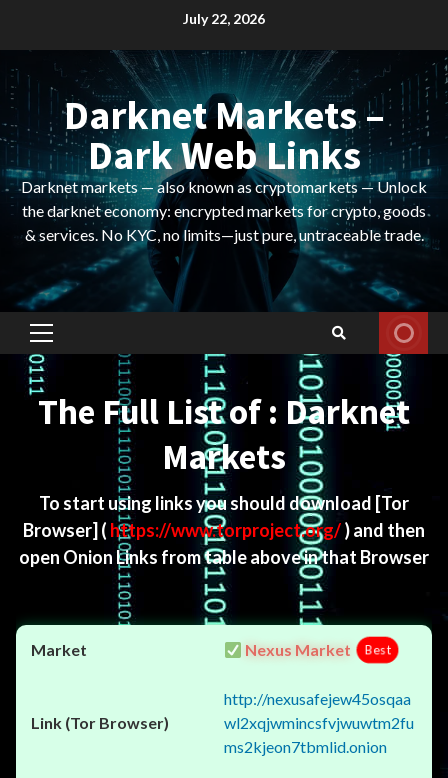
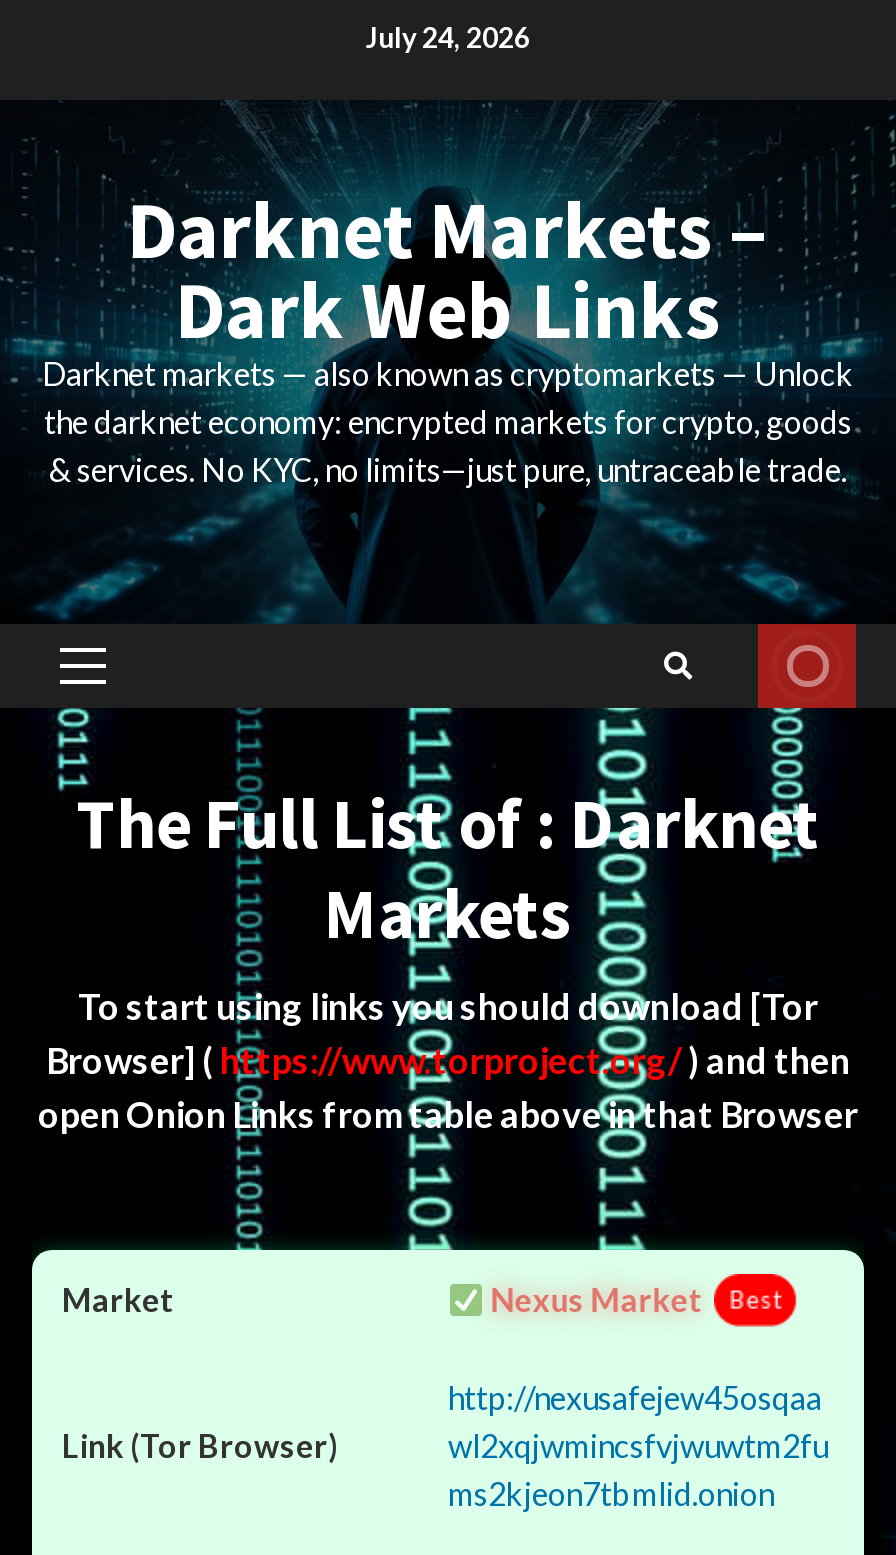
[183,9,265,26] July 22, 2026 -> [366,19,530,53] July 24, 2026

